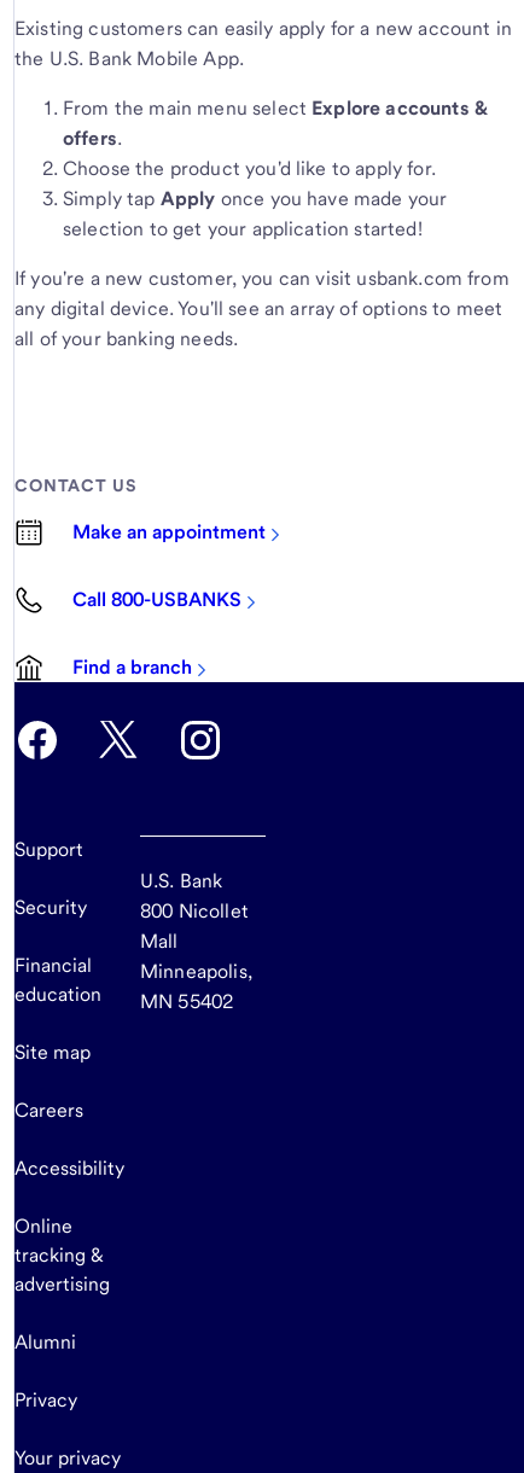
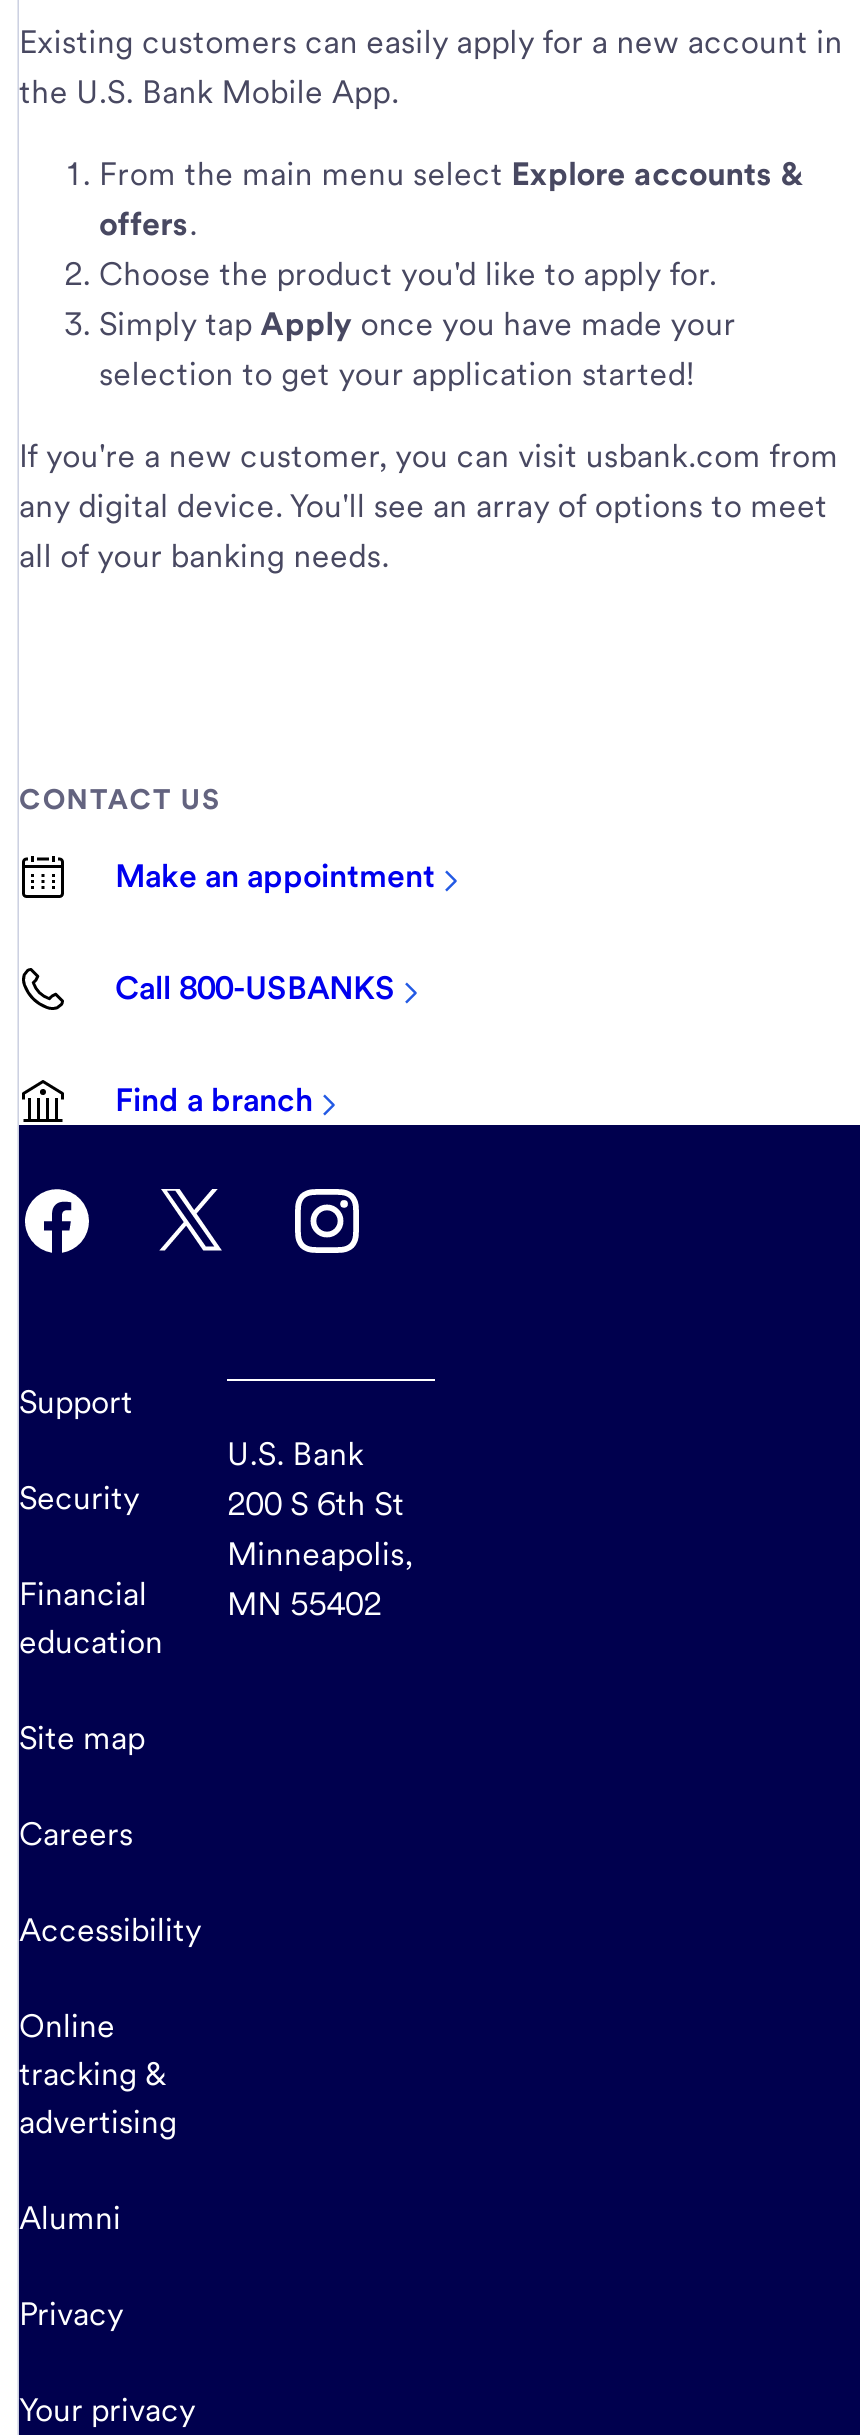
[140,900,249,953] 800 Nicollet | Mall -> [227,1485,405,1523] 200 S 6th St
moved [140,960,252,1013] -> [227,1535,413,1623]: Minneapolis, | MN 55402

